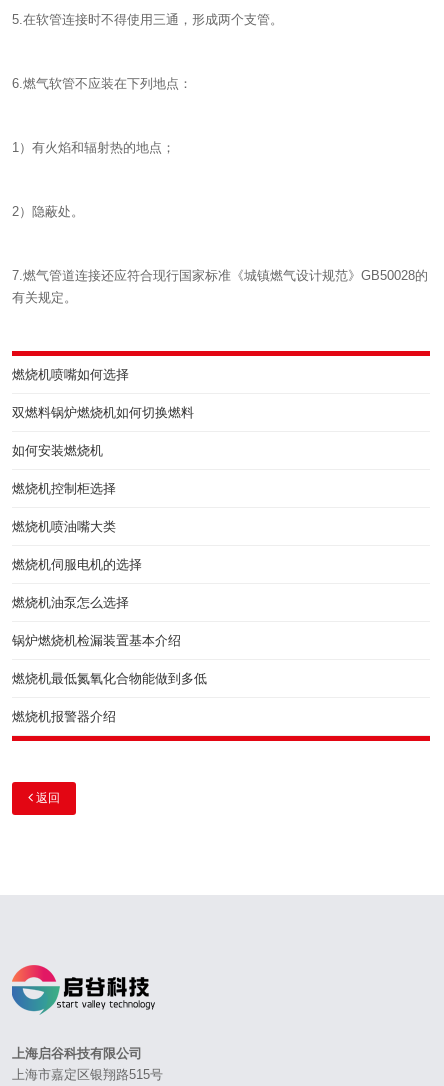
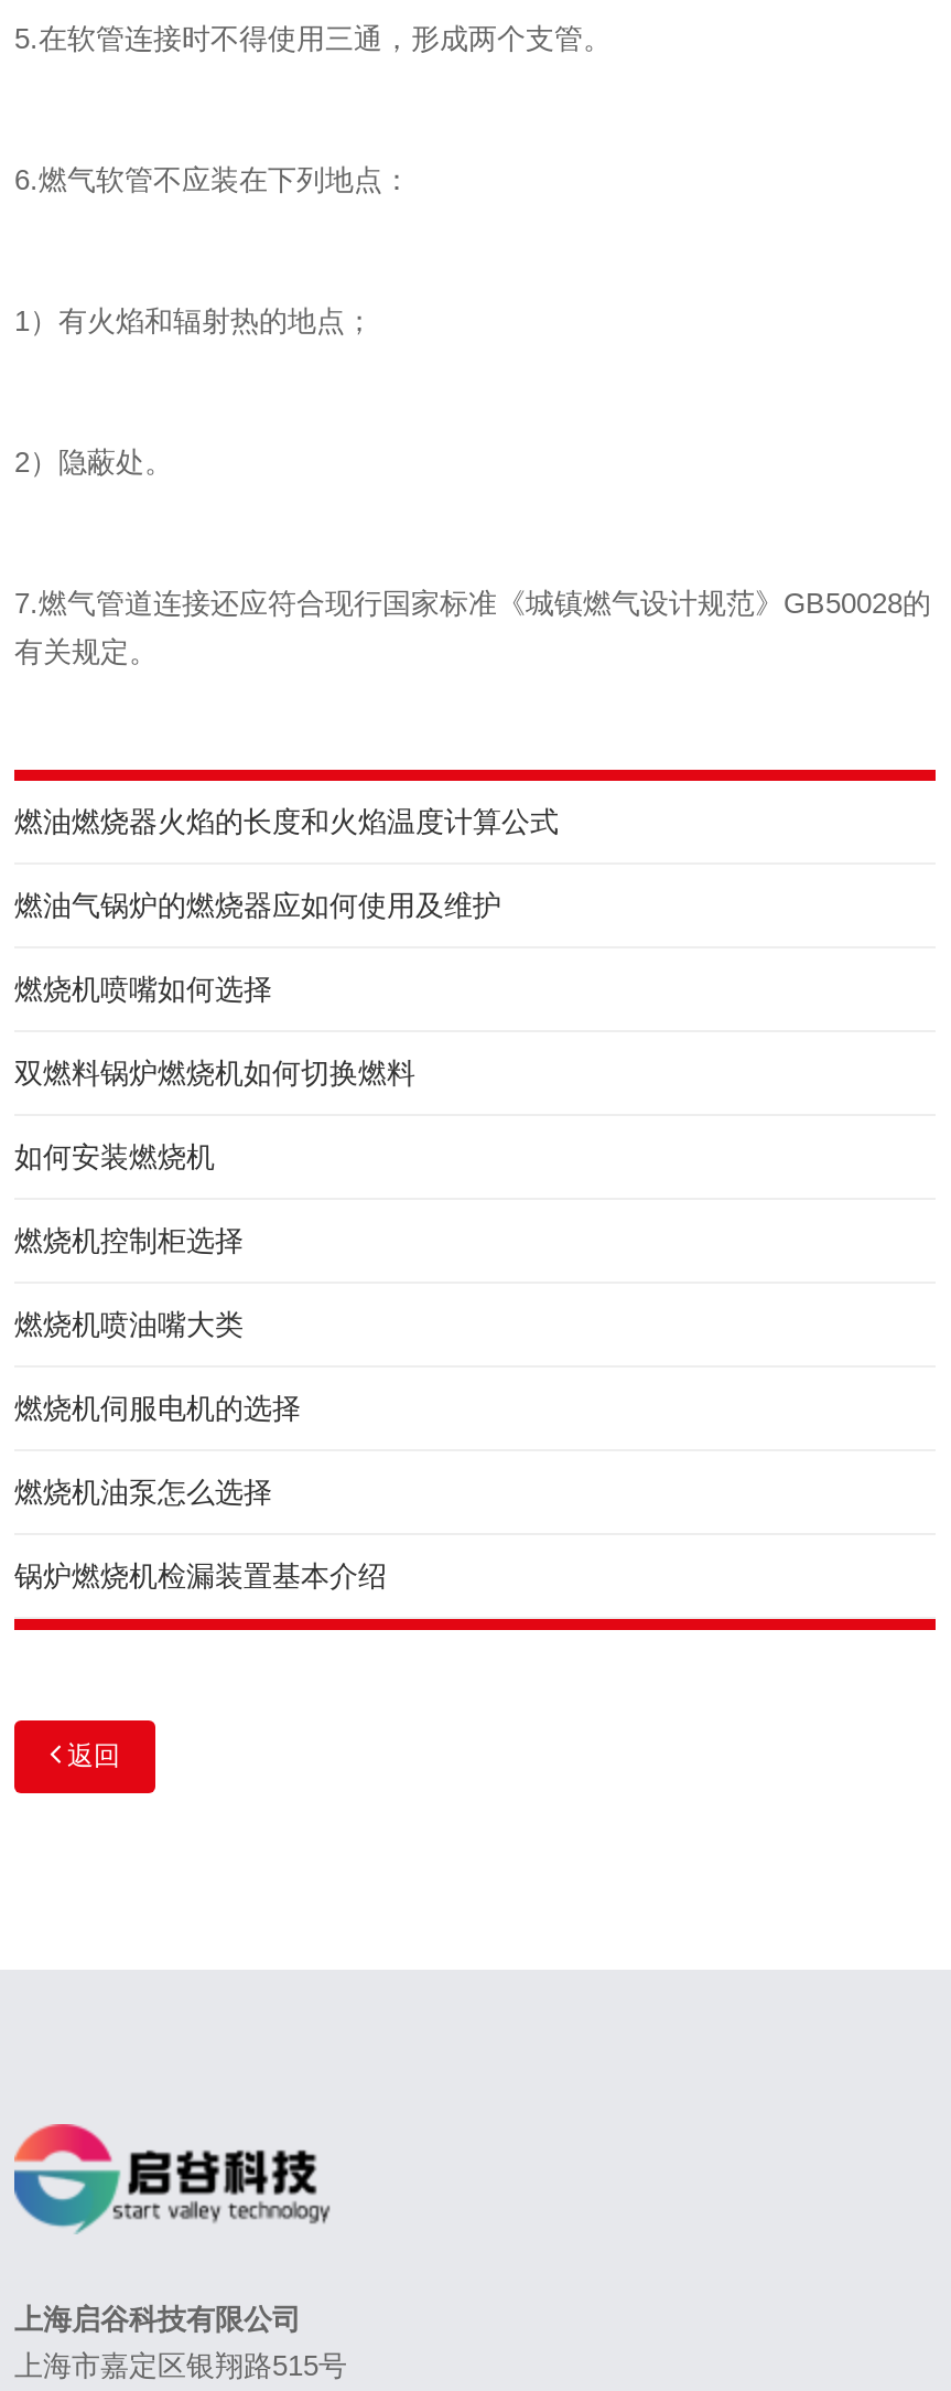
none -> [14,805,559,922] 燃油燃烧器火焰的长度和火焰温度计算公式 | 燃油气锅炉的燃烧器应如何使用及维护
moved [12,367,194,648] -> [14,973,415,1593]: 燃烧机喷嘴如何选择 | 双燃料锅炉燃烧机如何切换燃料 | 如何安装燃烧机 | 燃烧机控制柜选择 | 燃烧机喷油嘴大类 | 燃烧机伺服电机的选择 | 燃烧机油泵怎么选择 | 锅炉燃烧机检漏装置基本介绍
[12,671,207,724] 燃烧机最低氮氧化合物能做到多低 | 燃烧机报警器介绍 -> none

